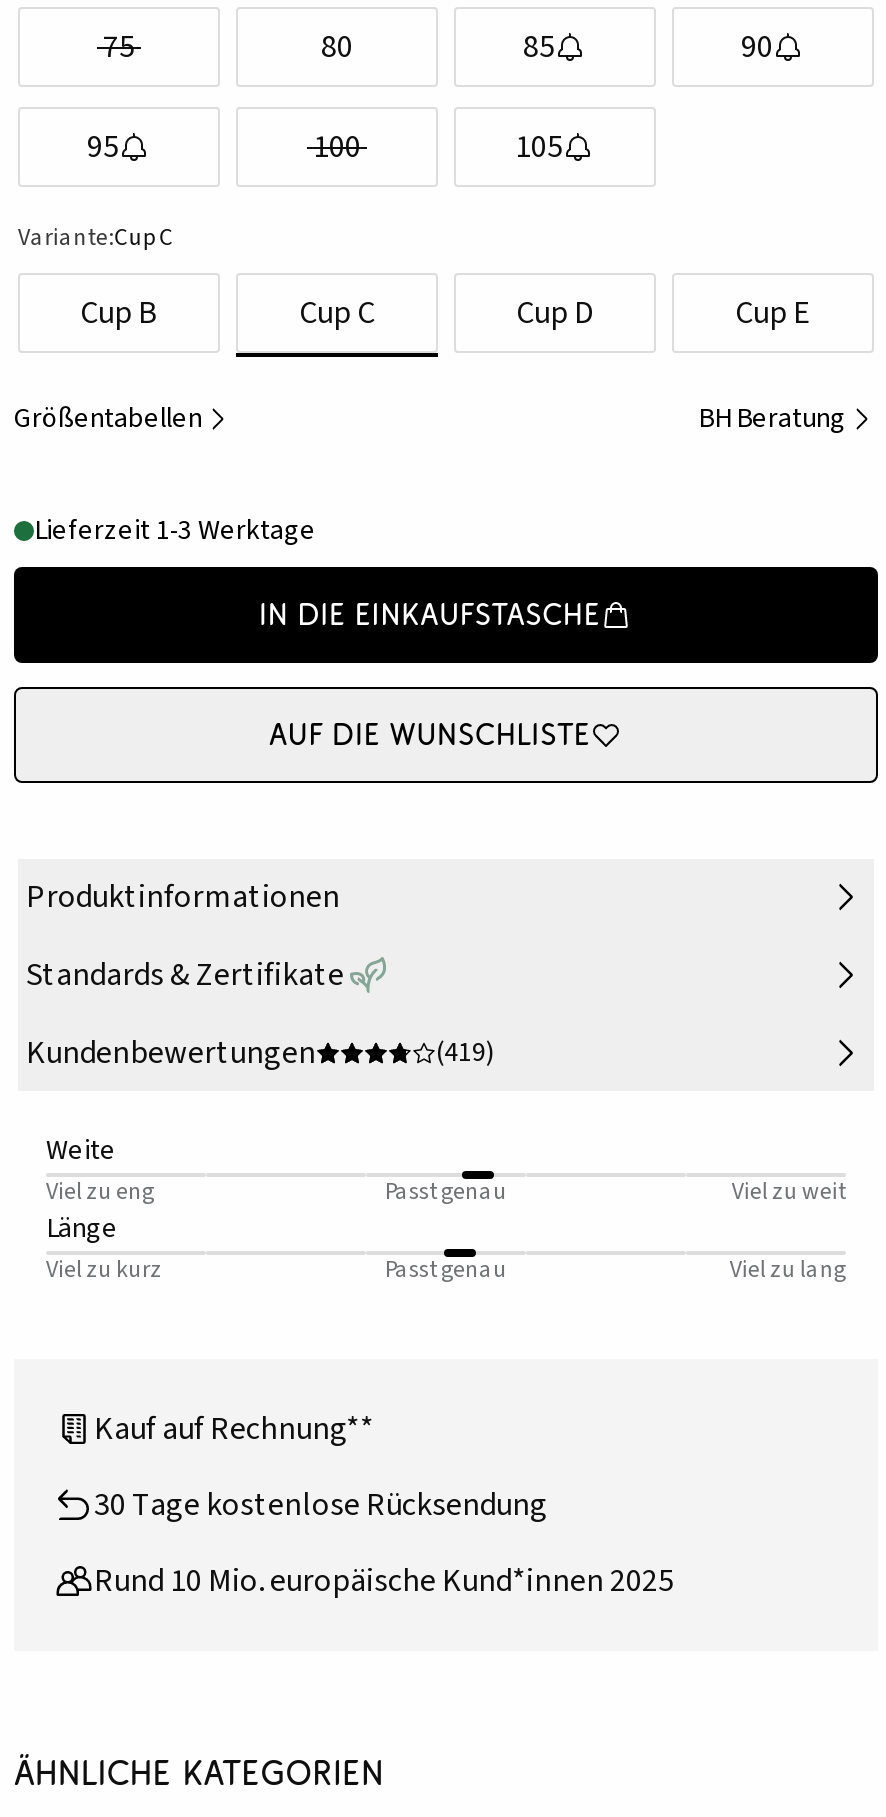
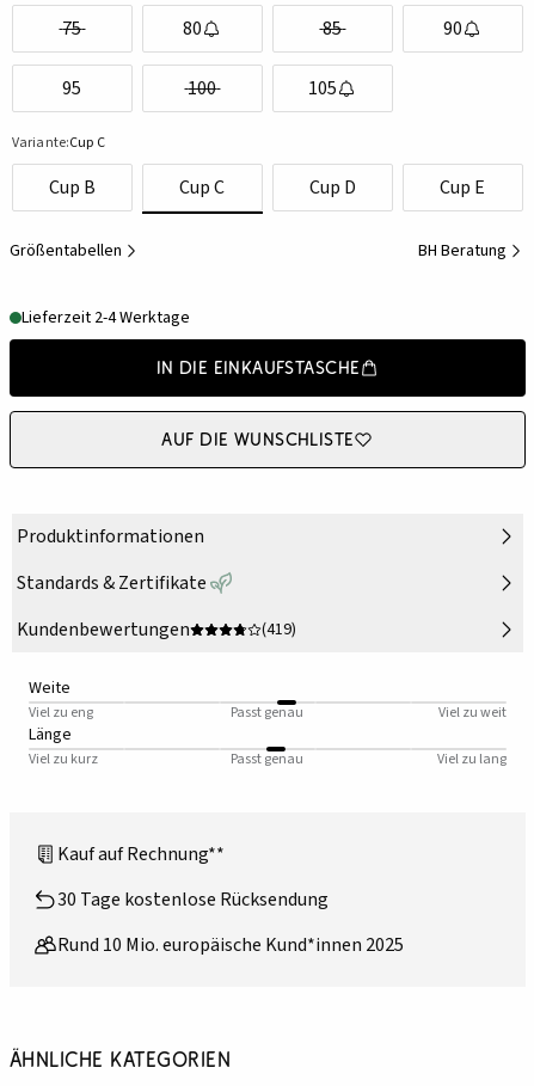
[34,512,316,552] Lieferzeit 1-3 Werktage -> [22,306,190,330] Lieferzeit 2-4 Werktage

